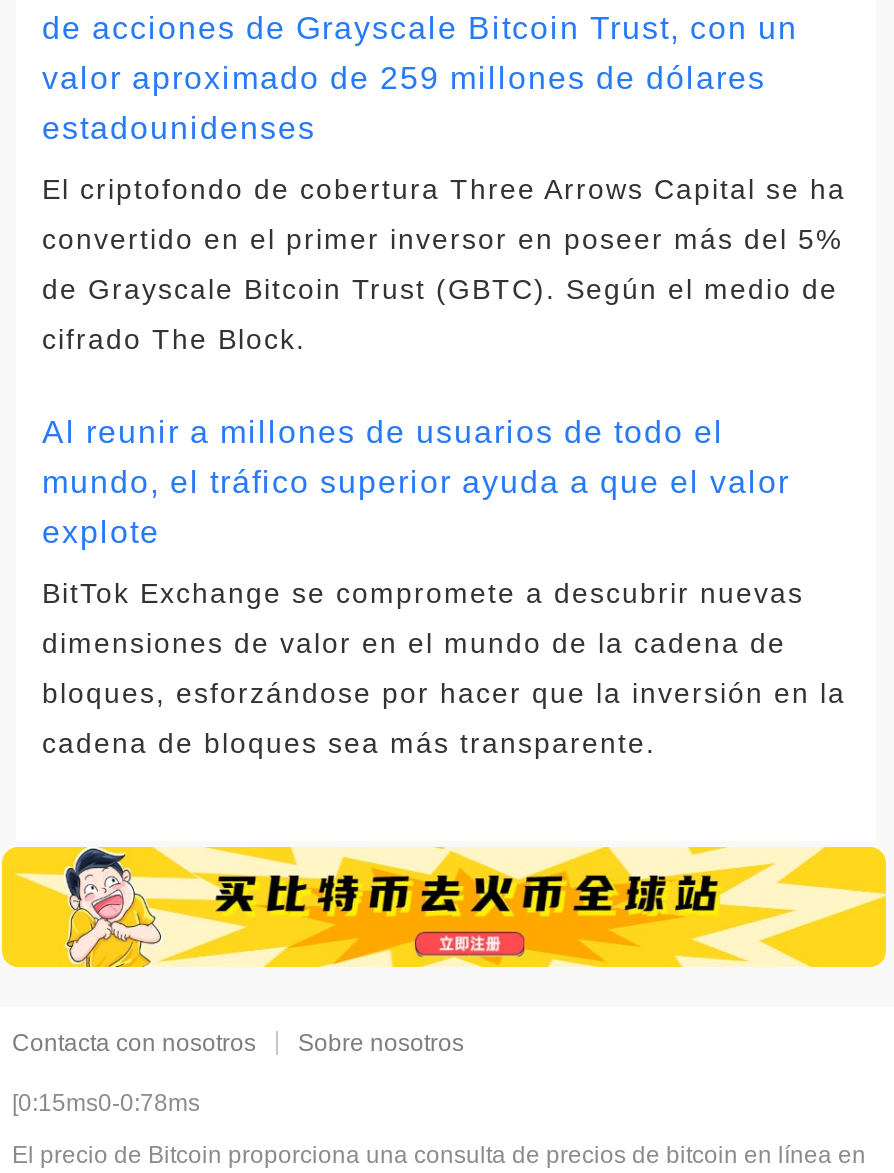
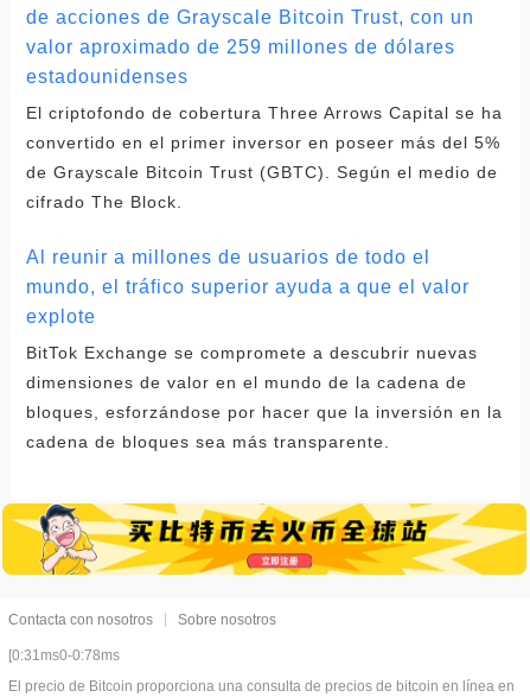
[12,1089,200,1117] [0:15ms0-0:78ms -> [8,647,120,664] [0:31ms0-0:78ms

